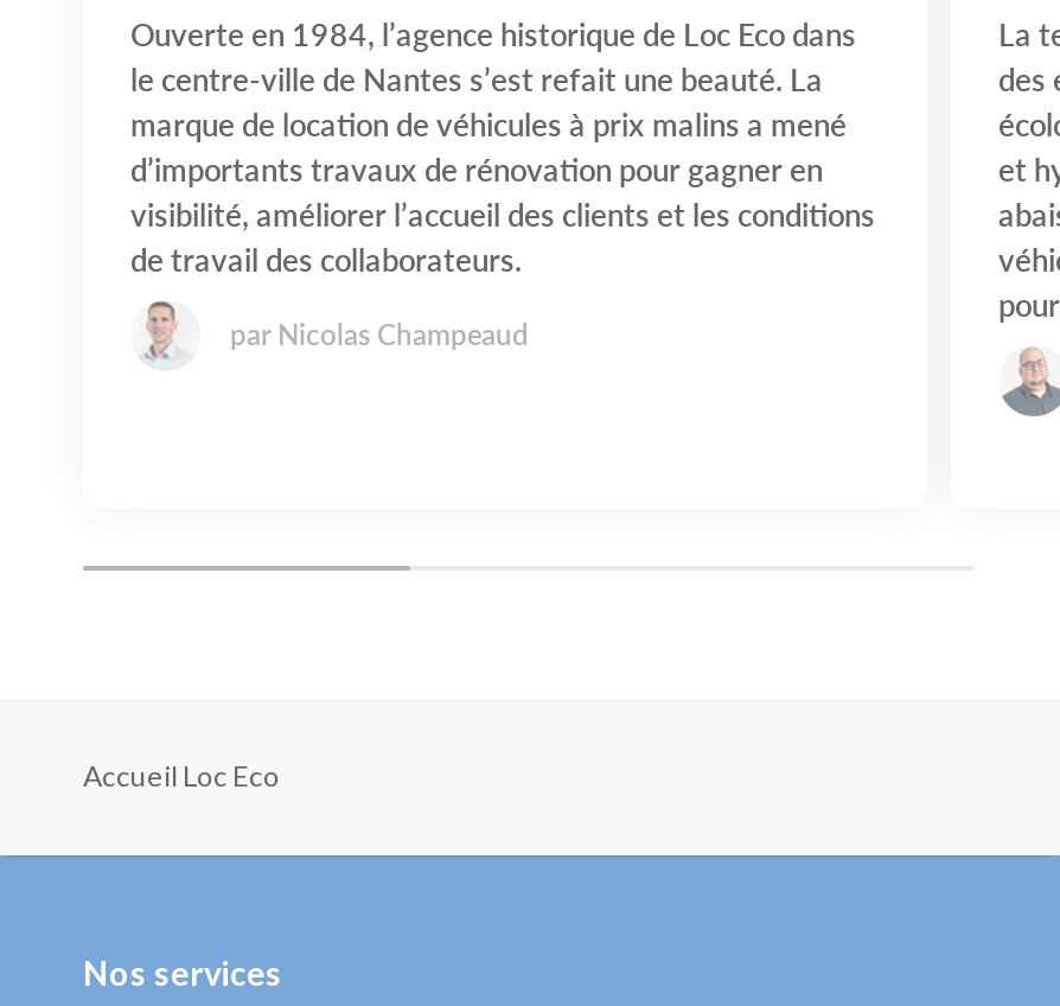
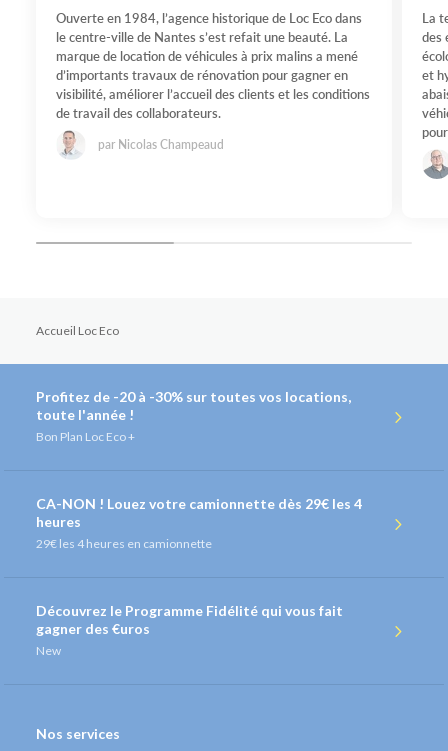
none -> [36,388,351,444] Profitez de -20 à -30% sur toutes vos locations, | toute l'année ! | Bon Plan Loc Eco +
none -> [36,495,362,551] CA-NON ! Louez votre camionnette dès 29€ les 4 | heures | 29€ les 4 heures en camionnette
none -> [36,602,343,658] Découvrez le Programme Fidélité qui vous fait | gagner des €uros | New

